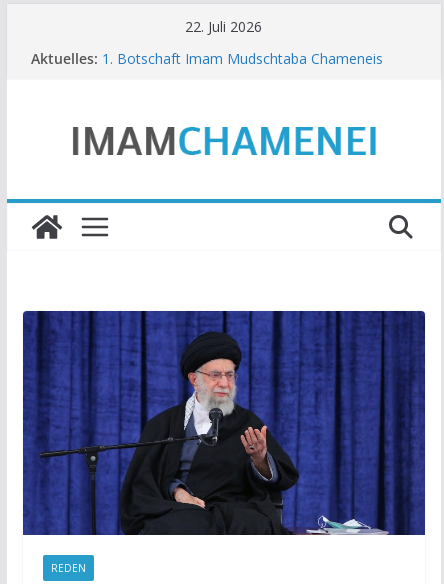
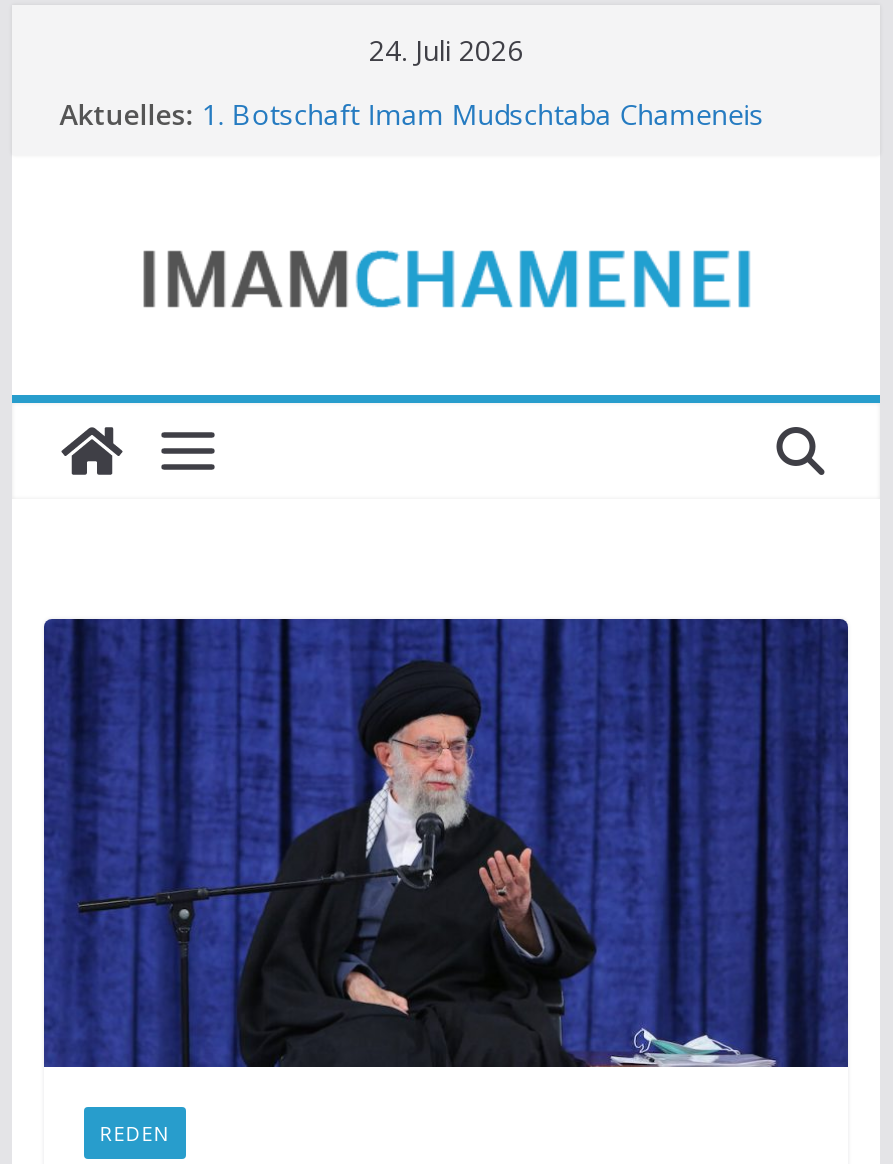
[185,17,262,36] 22. Juli 2026 -> [369,31,523,69] 24. Juli 2026

